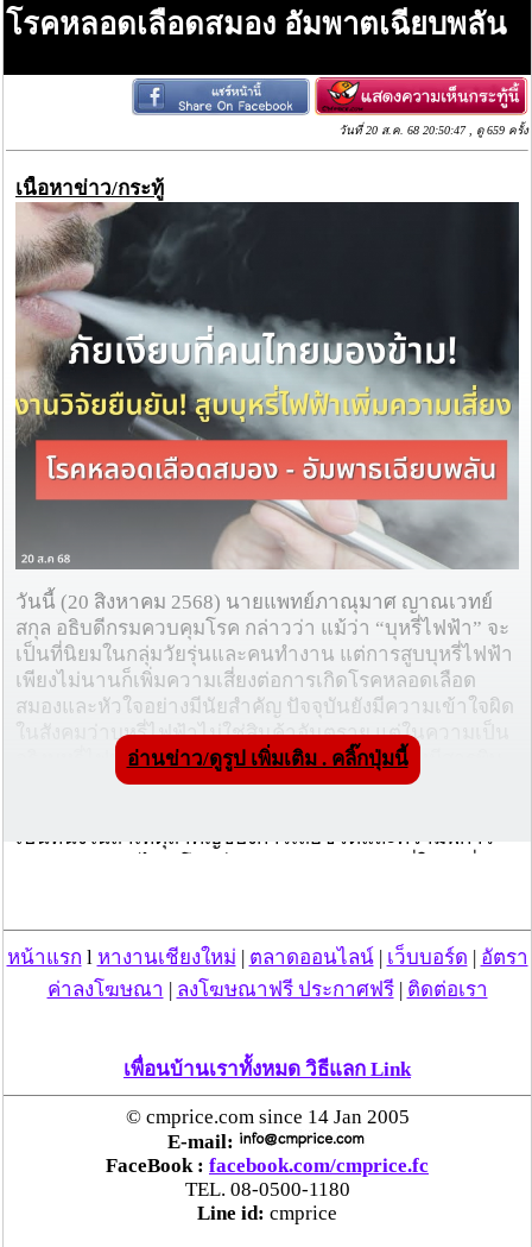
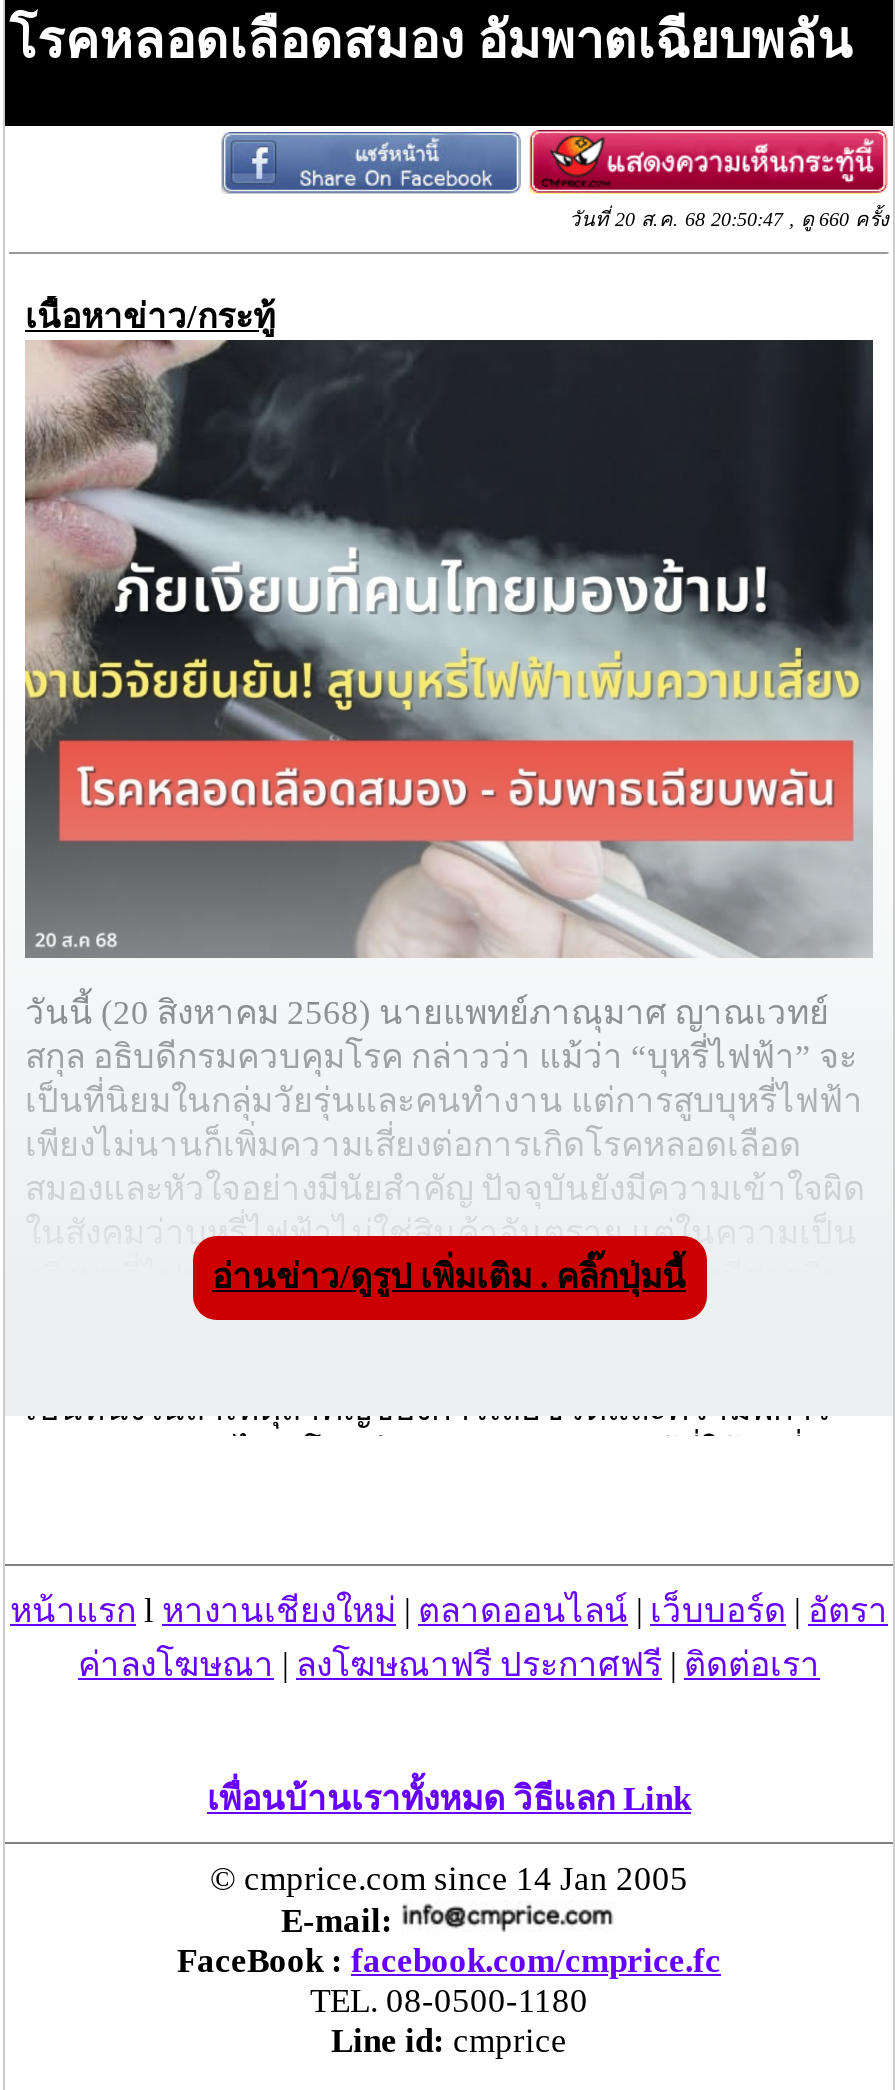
[338,124,528,137] วันที่ 20 ส.ค. 68 20:50:47 , ดู 659 ครั้ง -> [569,209,889,231] วันที่ 20 ส.ค. 68 20:50:47 , ดู 660 ครั้ง

